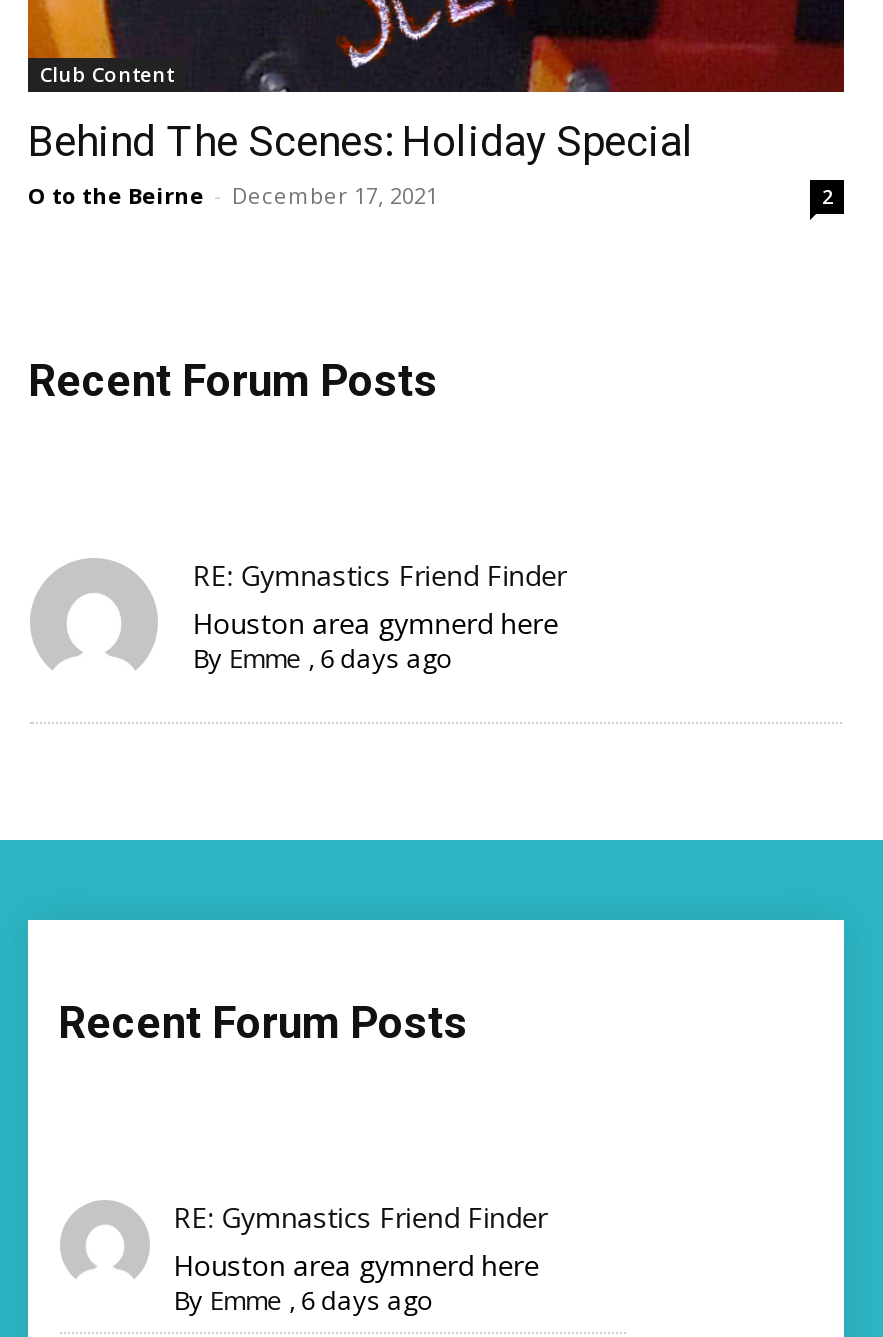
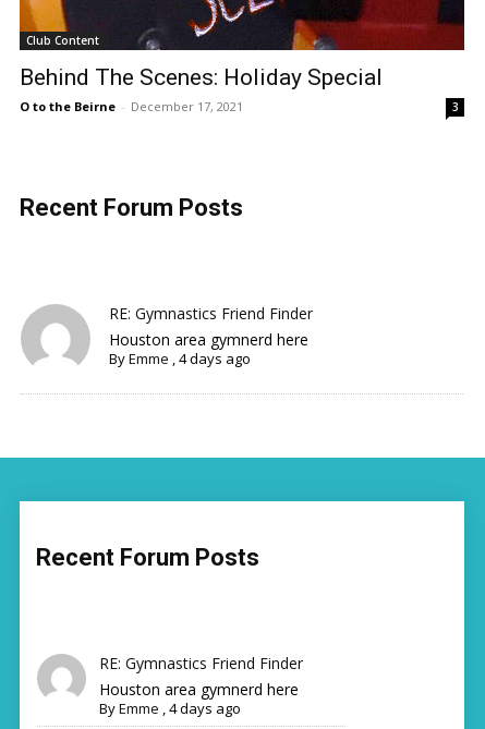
[822,182,834,210] 2 -> [452,99,459,114] 3
[192,640,452,676] By Emme, 6 days ago -> [109,349,251,368] By Emme, 4 days ago
[173,1283,433,1319] By Emme, 6 days ago -> [99,699,240,718] By Emme, 4 days ago

